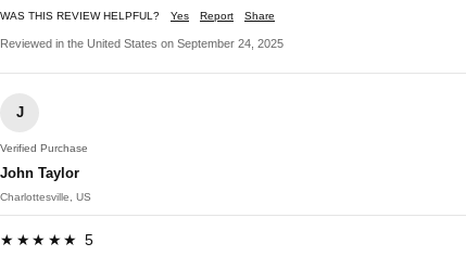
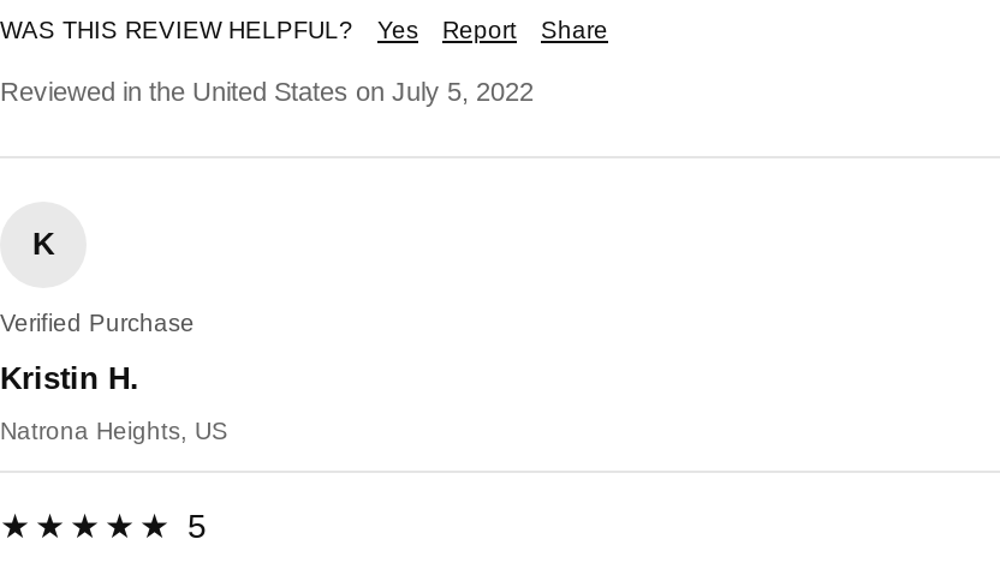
[0,37,284,50] Reviewed in the United States on September 24, 2025 -> [0,78,534,106] Reviewed in the United States on July 5, 2022
[16,104,23,120] J -> [32,226,54,262] K
[0,165,79,181] John Taylor -> [0,361,139,397] Kristin H.
[0,191,91,203] Charlottesville, US -> [0,418,228,445] Natrona Heights, US

